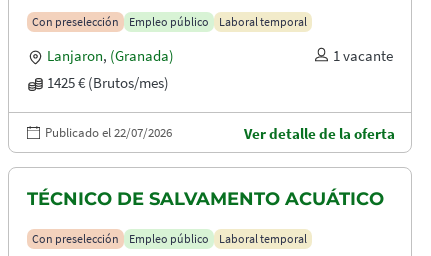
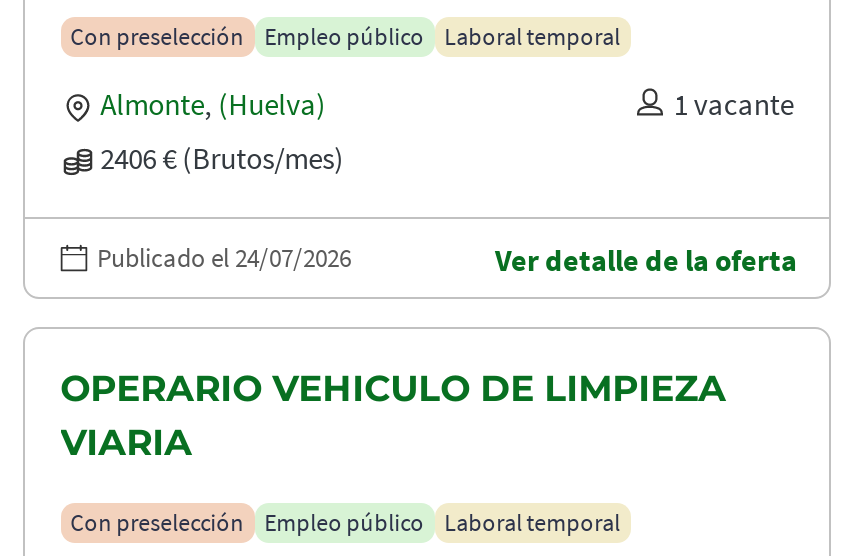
[47,46,174,65] Lanjaron, (Granada) -> [100,84,326,122] Almonte, (Huelva)
[47,73,169,92] 1425 € (Brutos/mes) -> [100,138,344,176] 2406 € (Brutos/mes)
[45,124,172,141] Publicado el 22/07/2026 -> [97,240,351,274] Publicado el 24/07/2026
[27,188,384,210] TÉCNICO DE SALVAMENTO ACUÁTICO -> [60,368,726,466] OPERARIO VEHICULO DE LIMPIEZA | VIARIA

